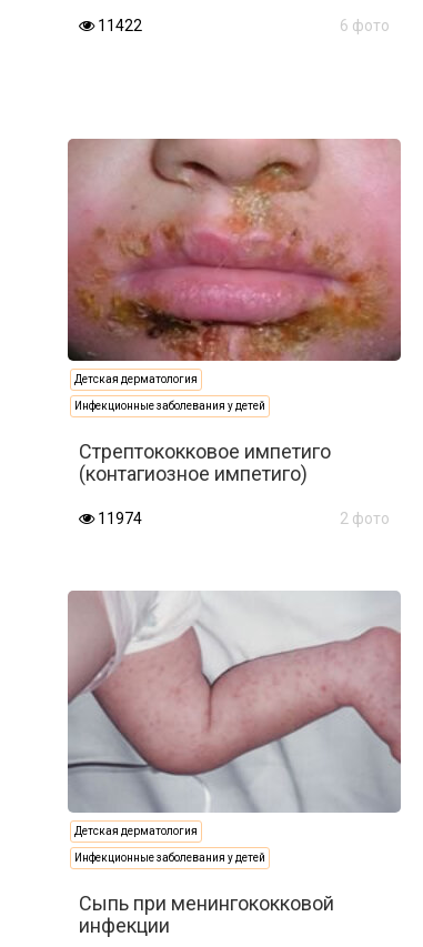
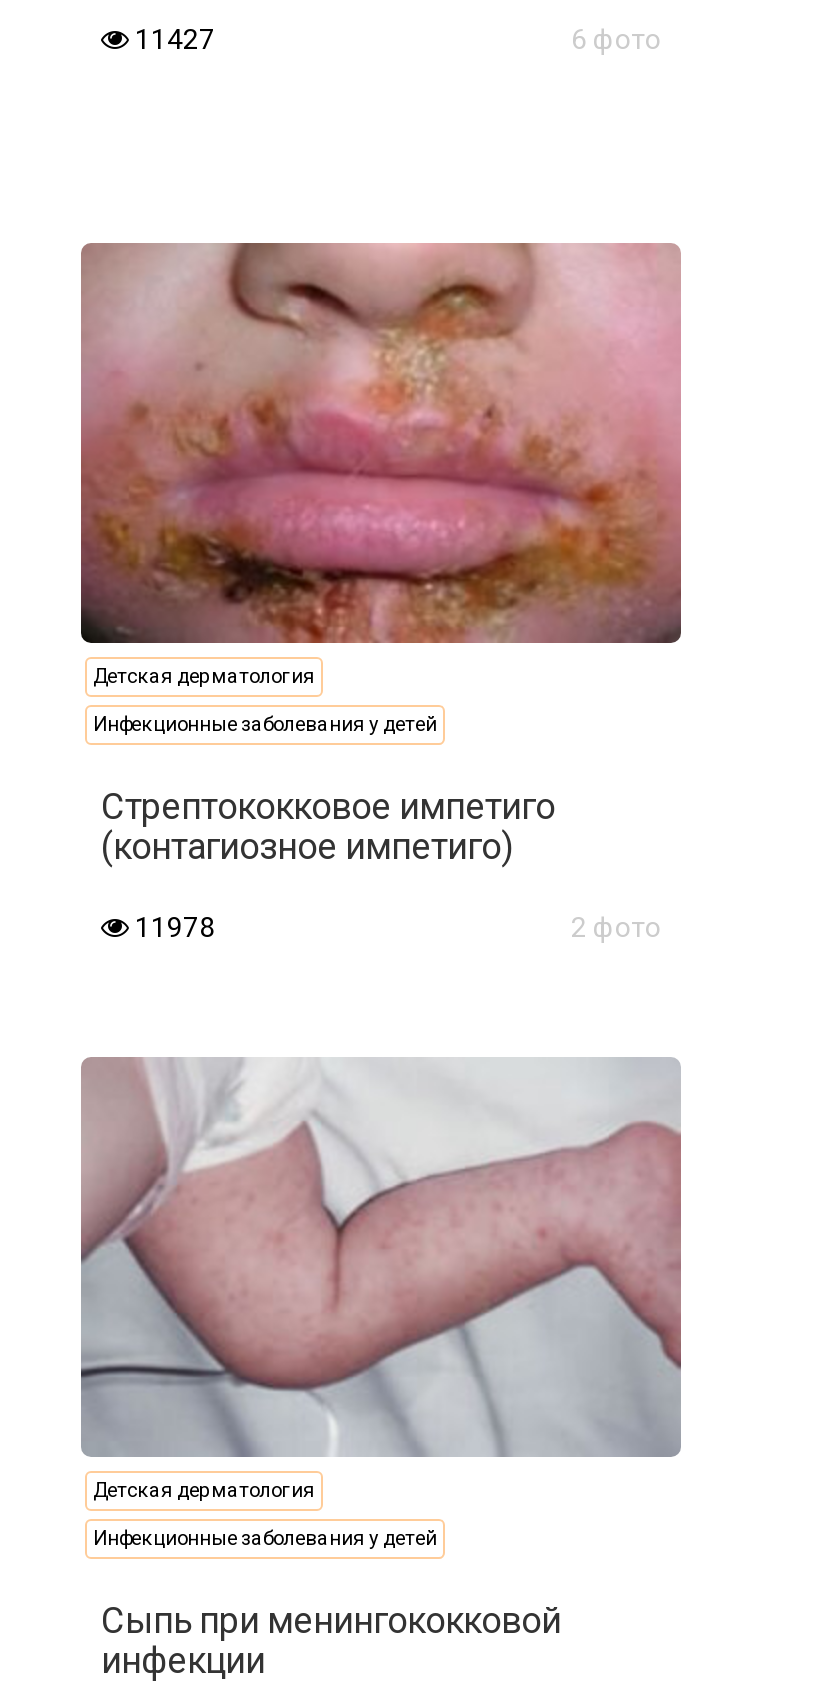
[94,17,142,34] 11422 -> [129,23,215,55] 11427
[94,510,142,527] 11974 -> [129,911,215,943] 11978

